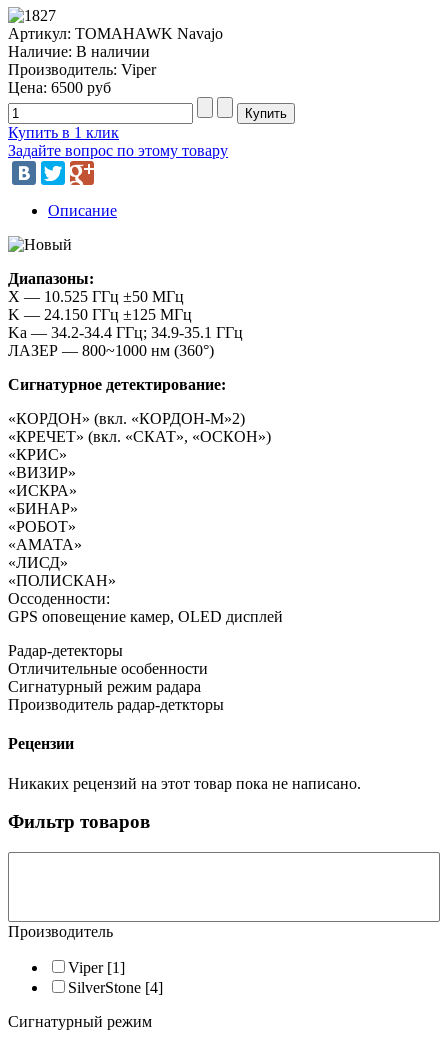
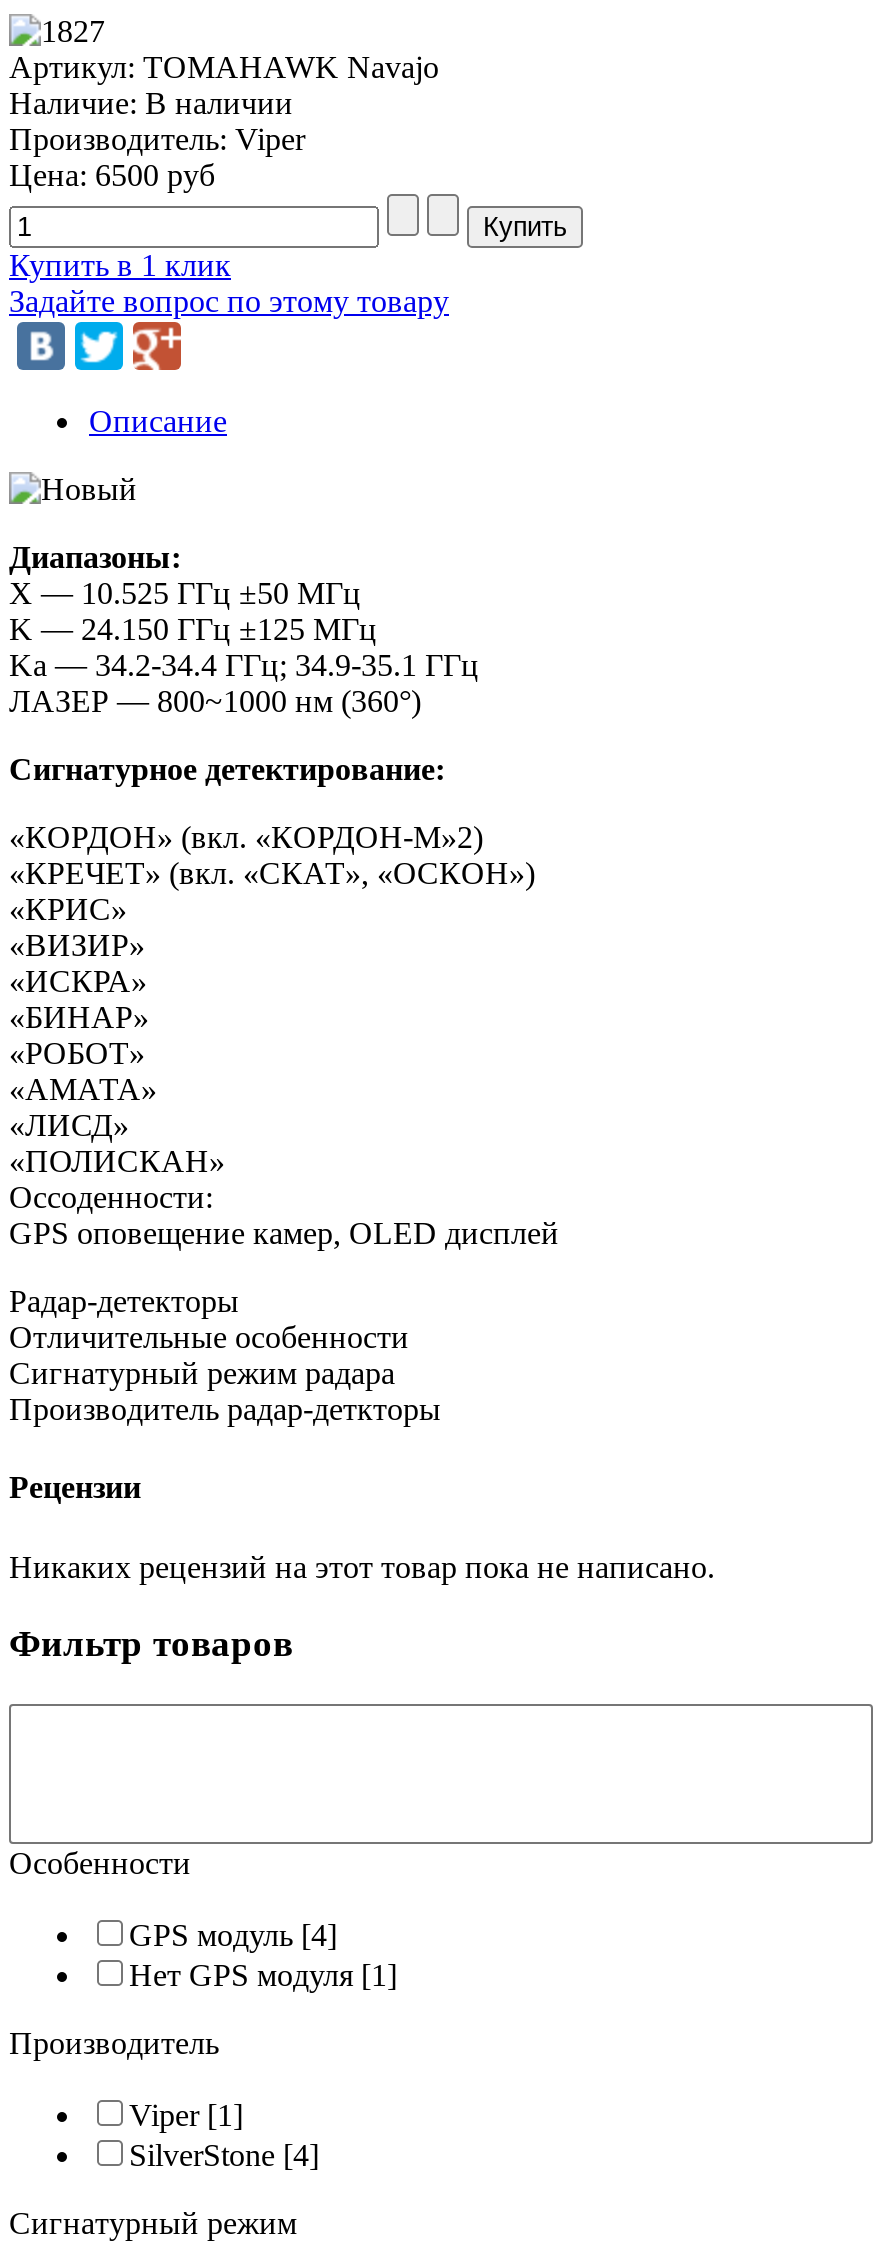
none -> [9,1846,397,1992] Особенности | GPS модуль [4] | Нет GPS модуля [1]

